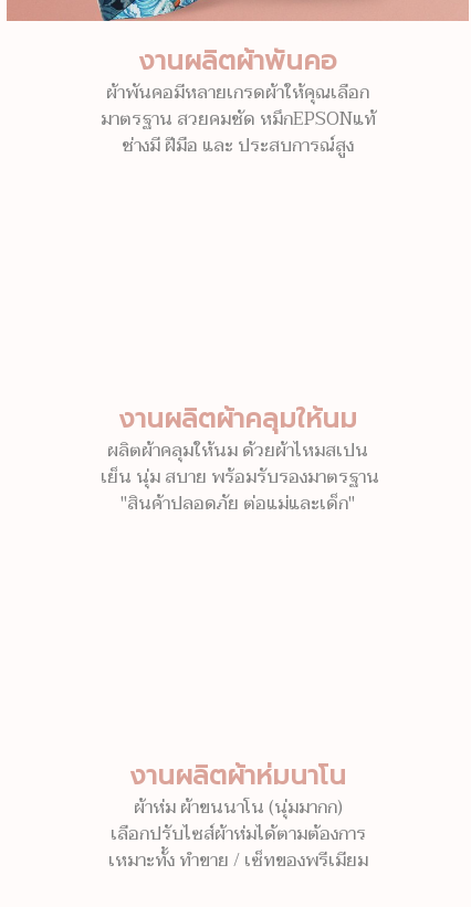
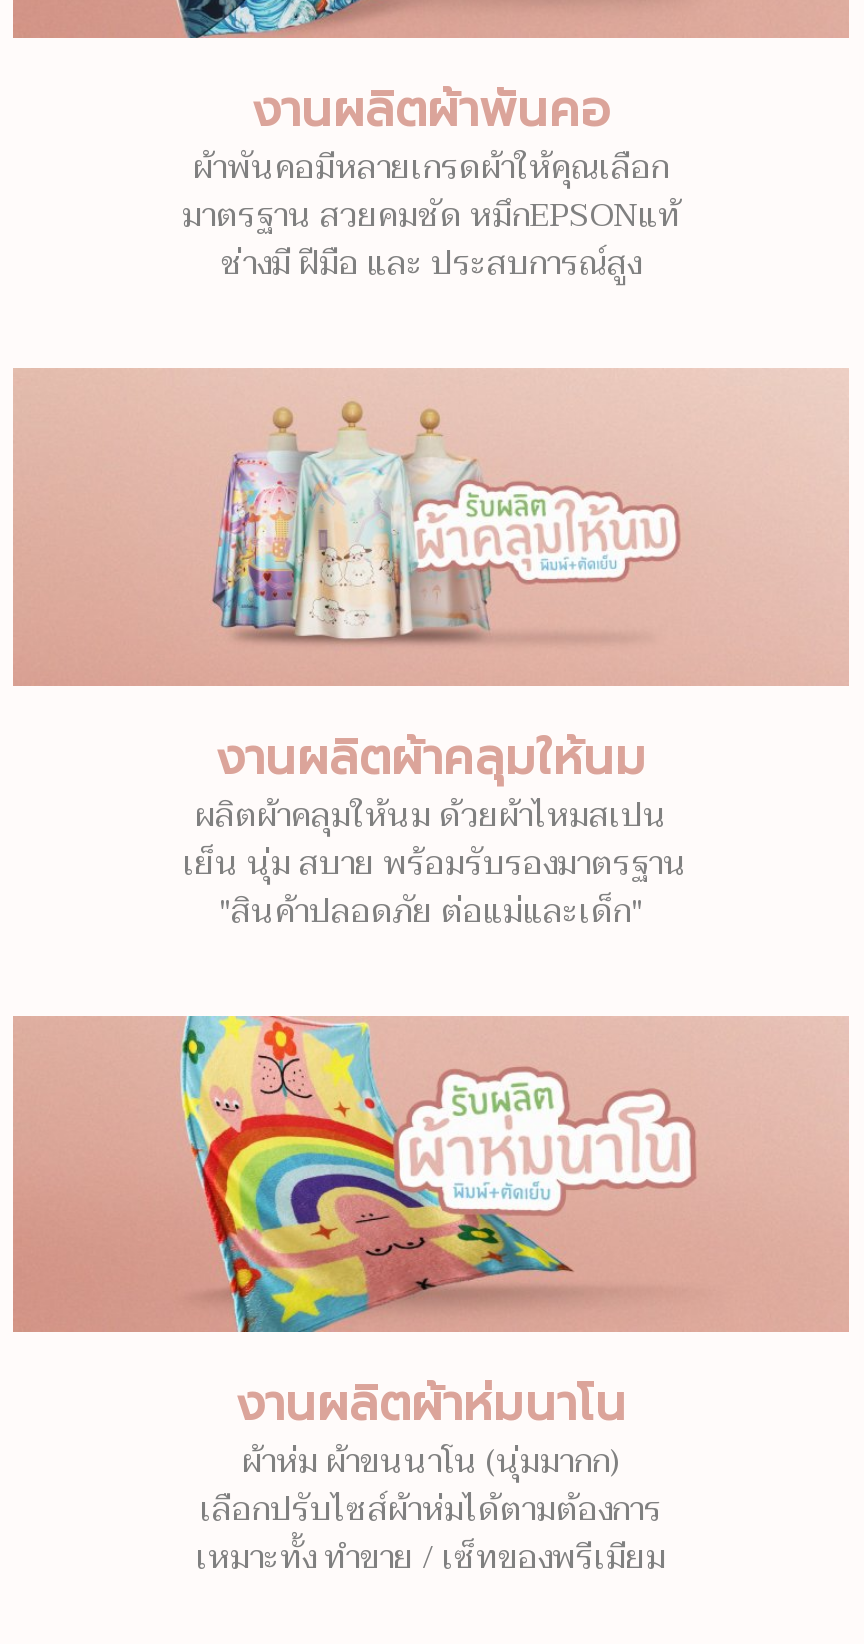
none -> [11,366,851,688] [image]
none -> [11,1014,851,1334] [image]

